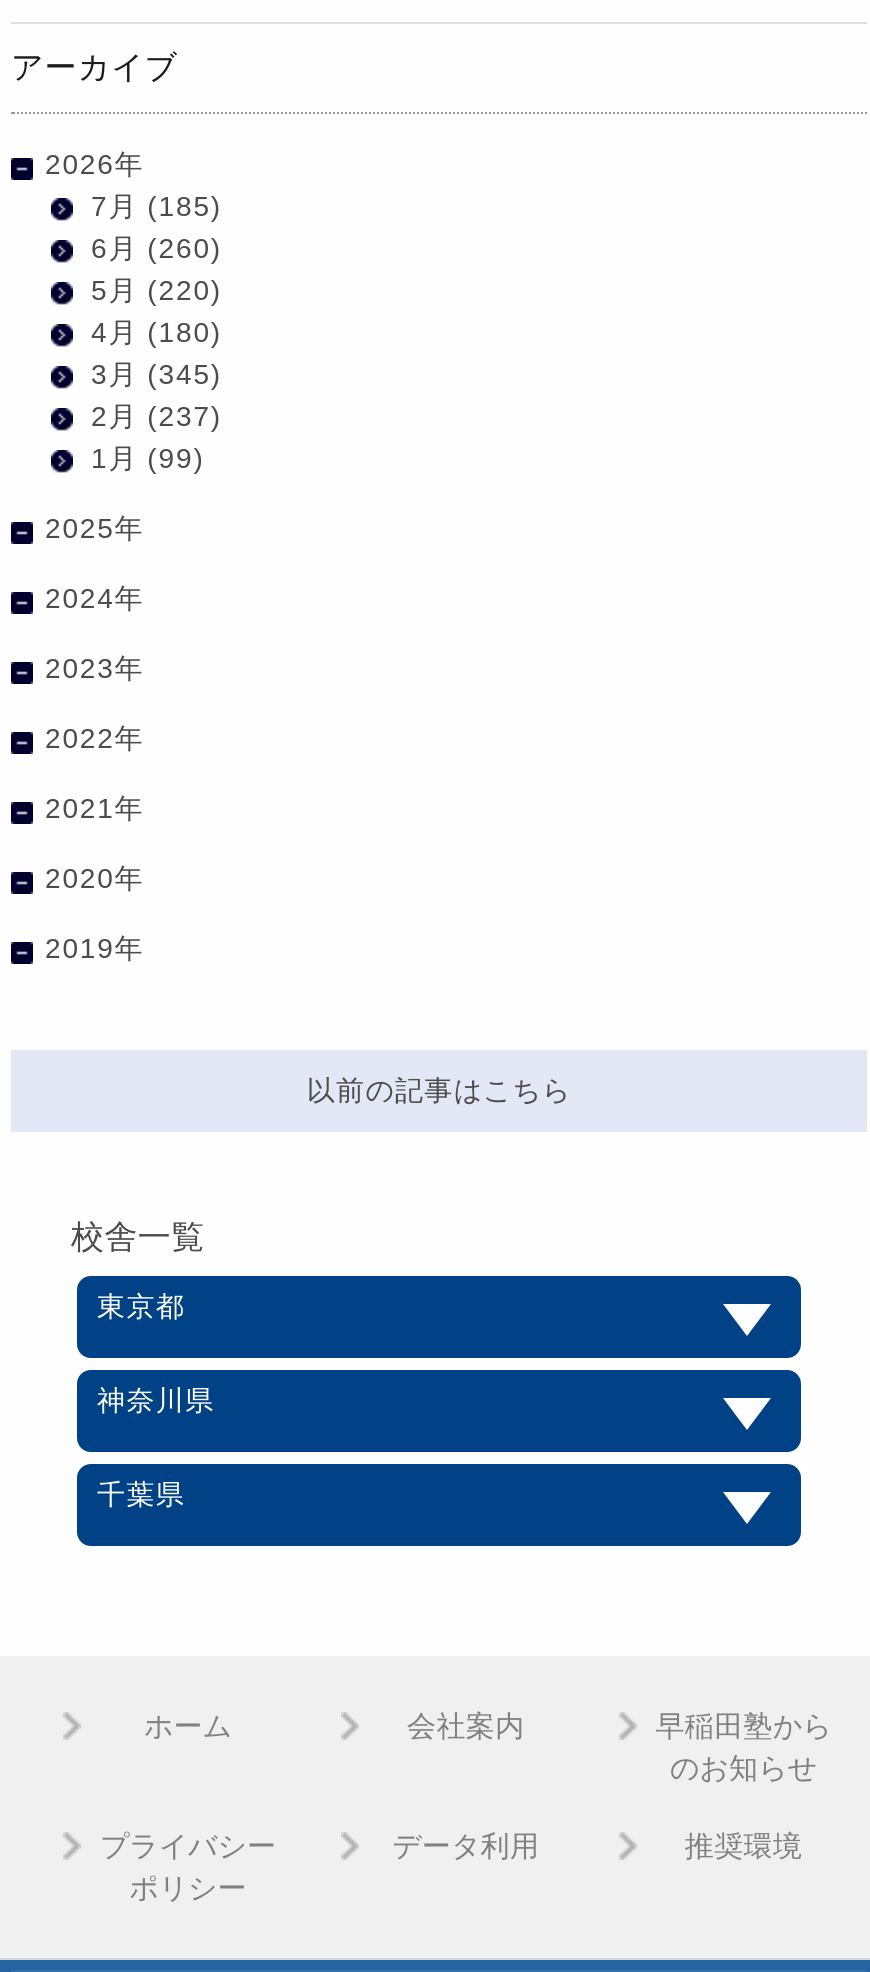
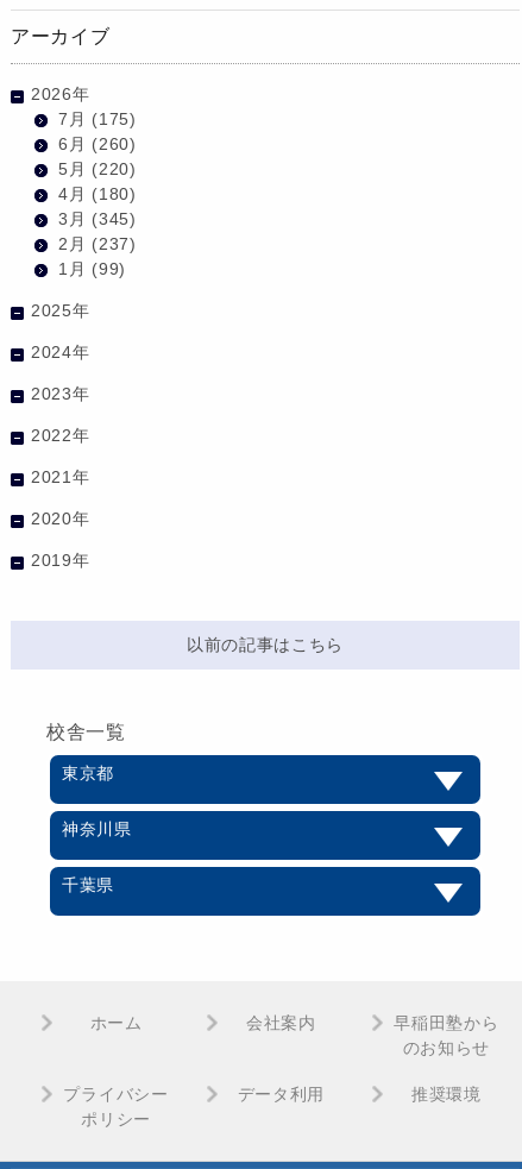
[91,190,222,222] 7月(185) -> [58,109,136,128] 7月(175)

